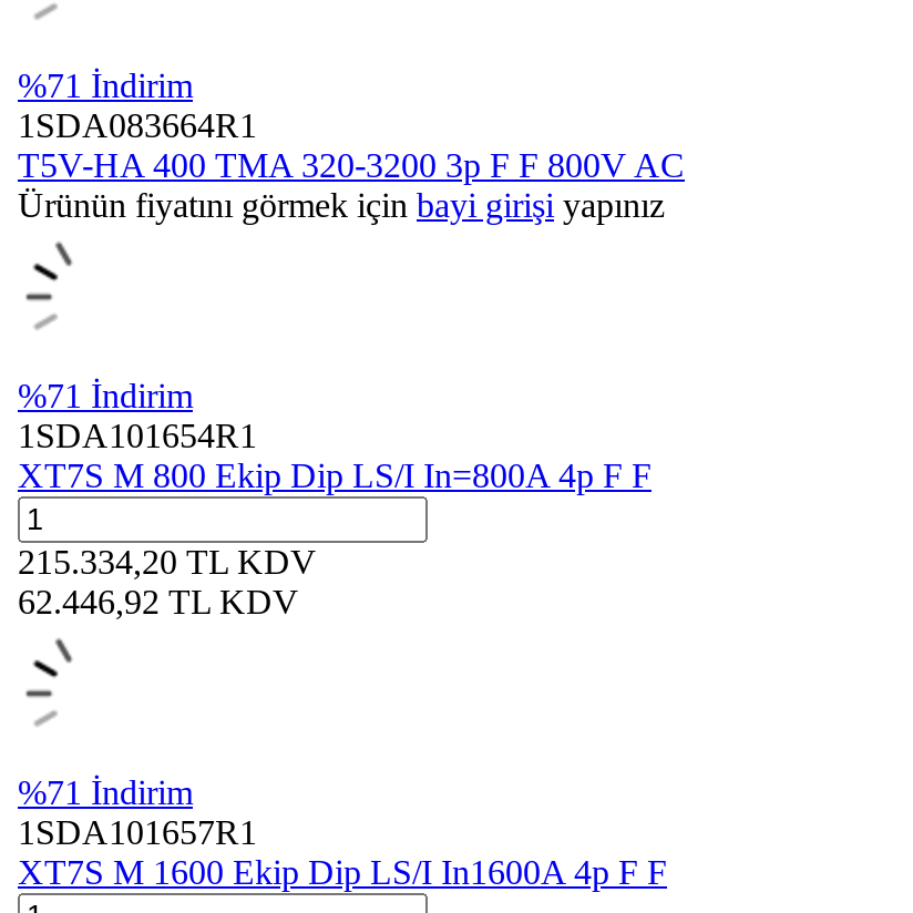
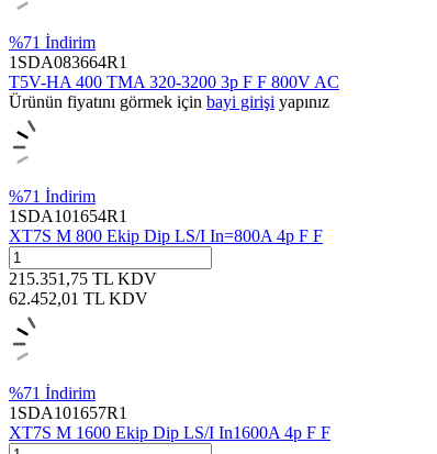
[18,543,317,580] 215.334,20TLKDV -> [9,269,157,288] 215.351,75TLKDV
[18,583,299,620] 62.446,92 TL KDV -> [9,289,148,308] 62.452,01 TL KDV

